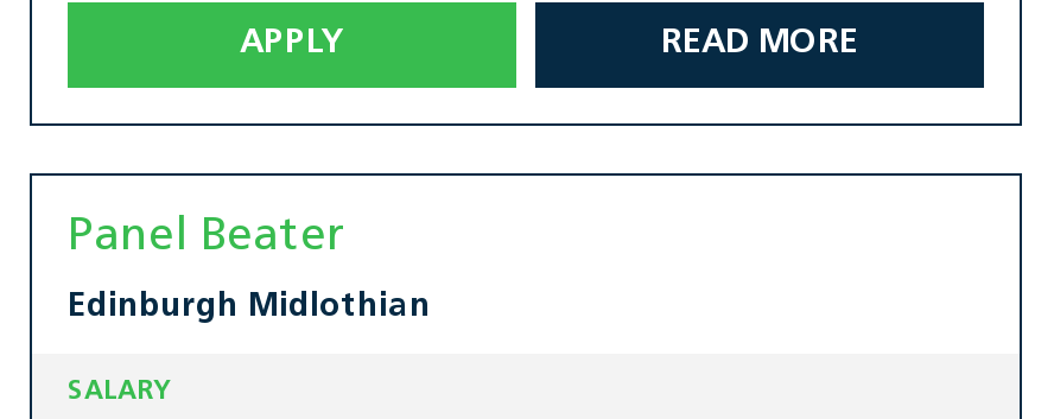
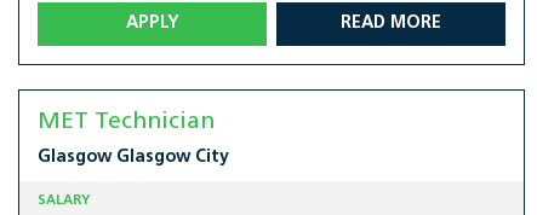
[68,217,345,262] Panel Beater -> [38,111,215,134] MET Technician
[68,289,431,324] Edinburgh Midlothian -> [38,148,229,166] Glasgow Glasgow City

